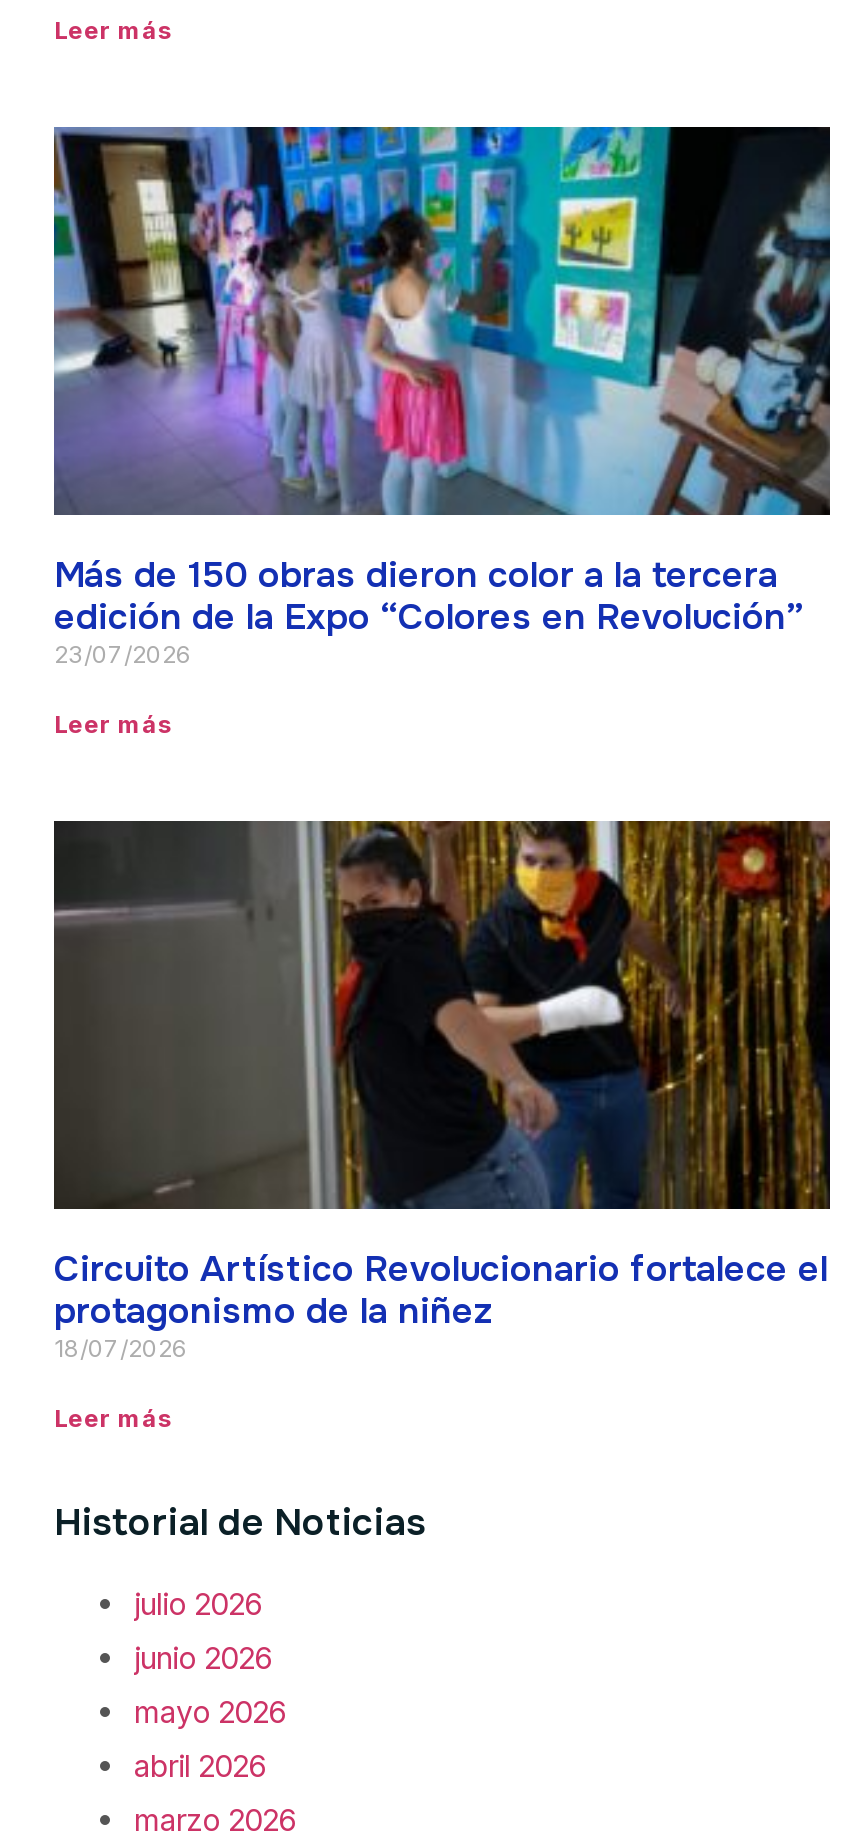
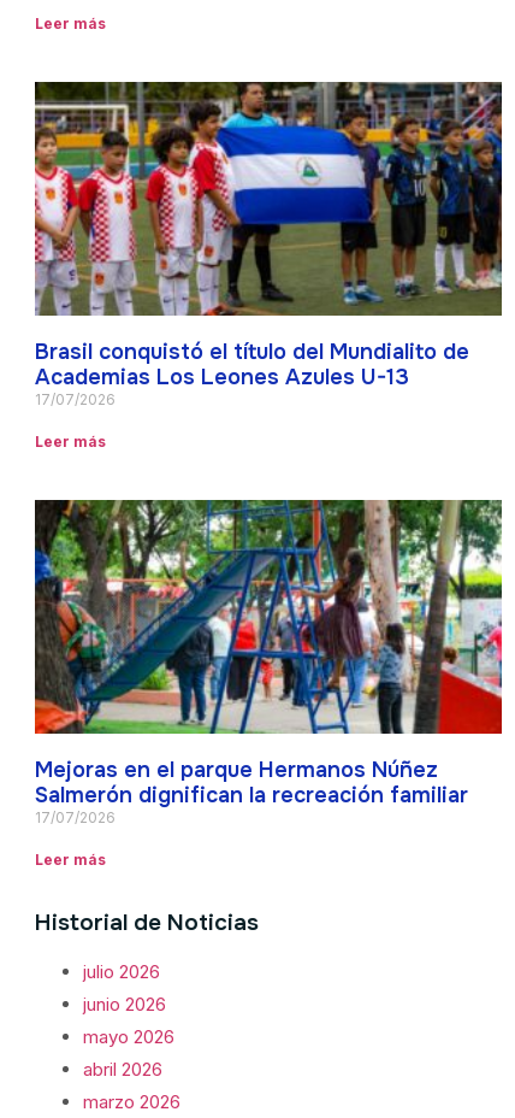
[52,125,832,668] [image] | Más de 150 obras dieron color a la tercera | edición de la Expo “Colores en Revolución” | 23/07/2026 -> [34,81,503,408] [image] | Brasil conquistó el título del Mundialito de | Academias Los Leones Azules U-13 | 17/07/2026
[52,819,832,1362] [image] | Circuito Artístico Revolucionario fortalece el | protagonismo de la niñez | 18/07/2026 -> [34,499,503,826] [image] | Mejoras en el parque Hermanos Núñez | Salmerón dignifican la recreación familiar | 17/07/2026

